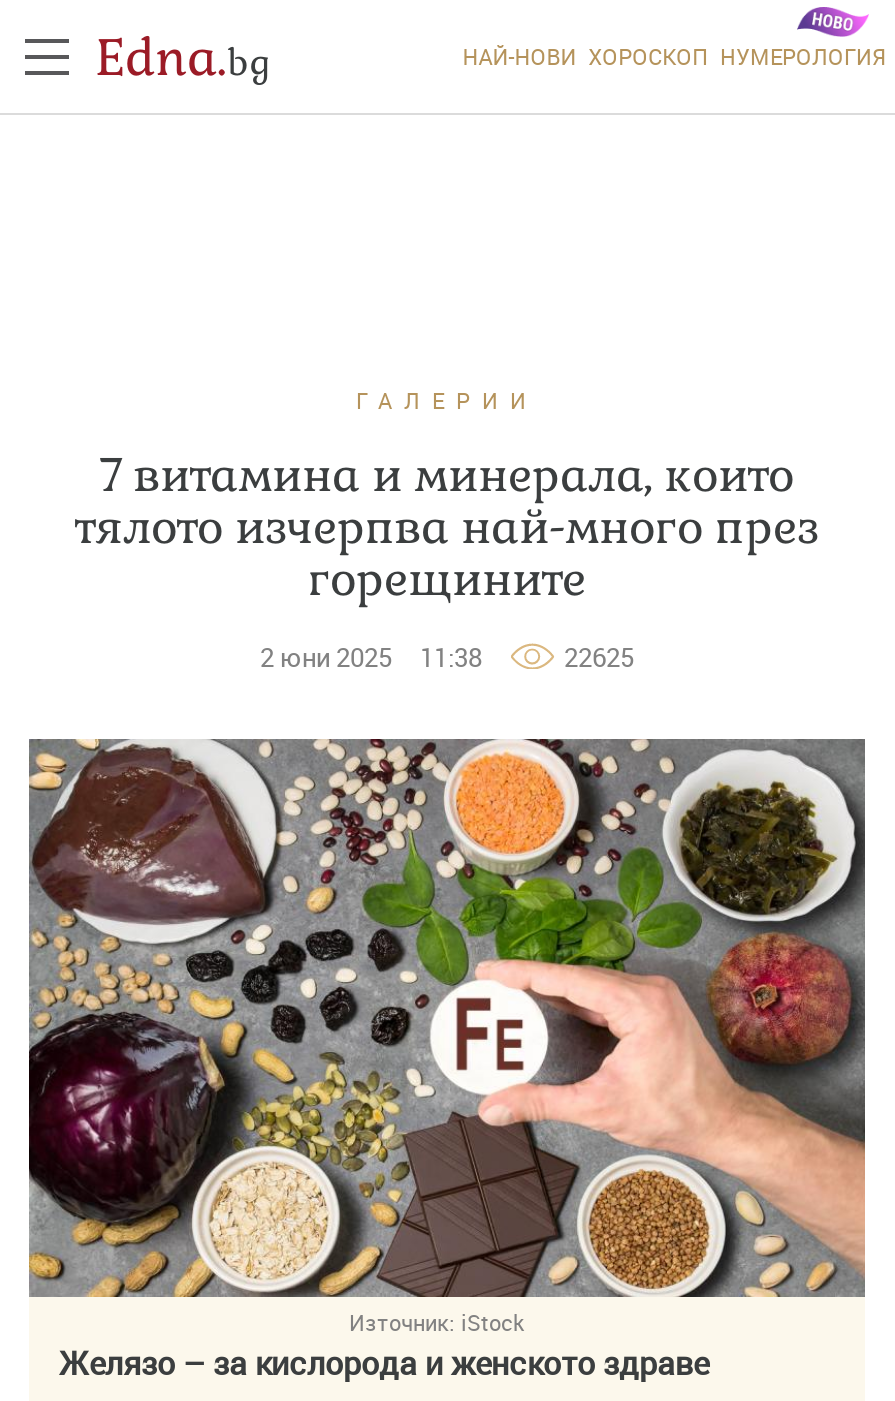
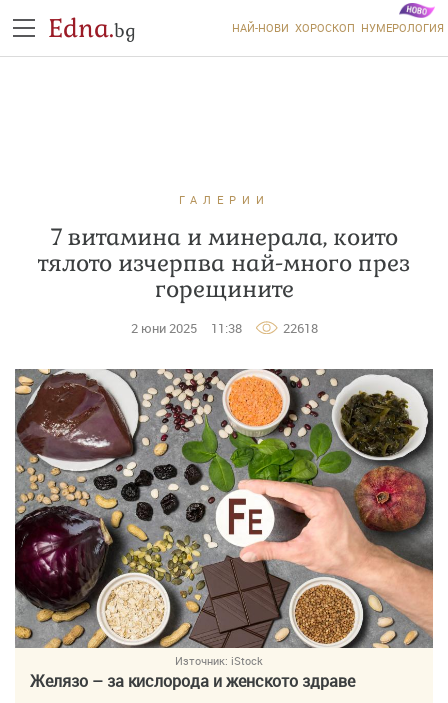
[564,639,634,675] 22625 -> [282,319,317,337] 22618

